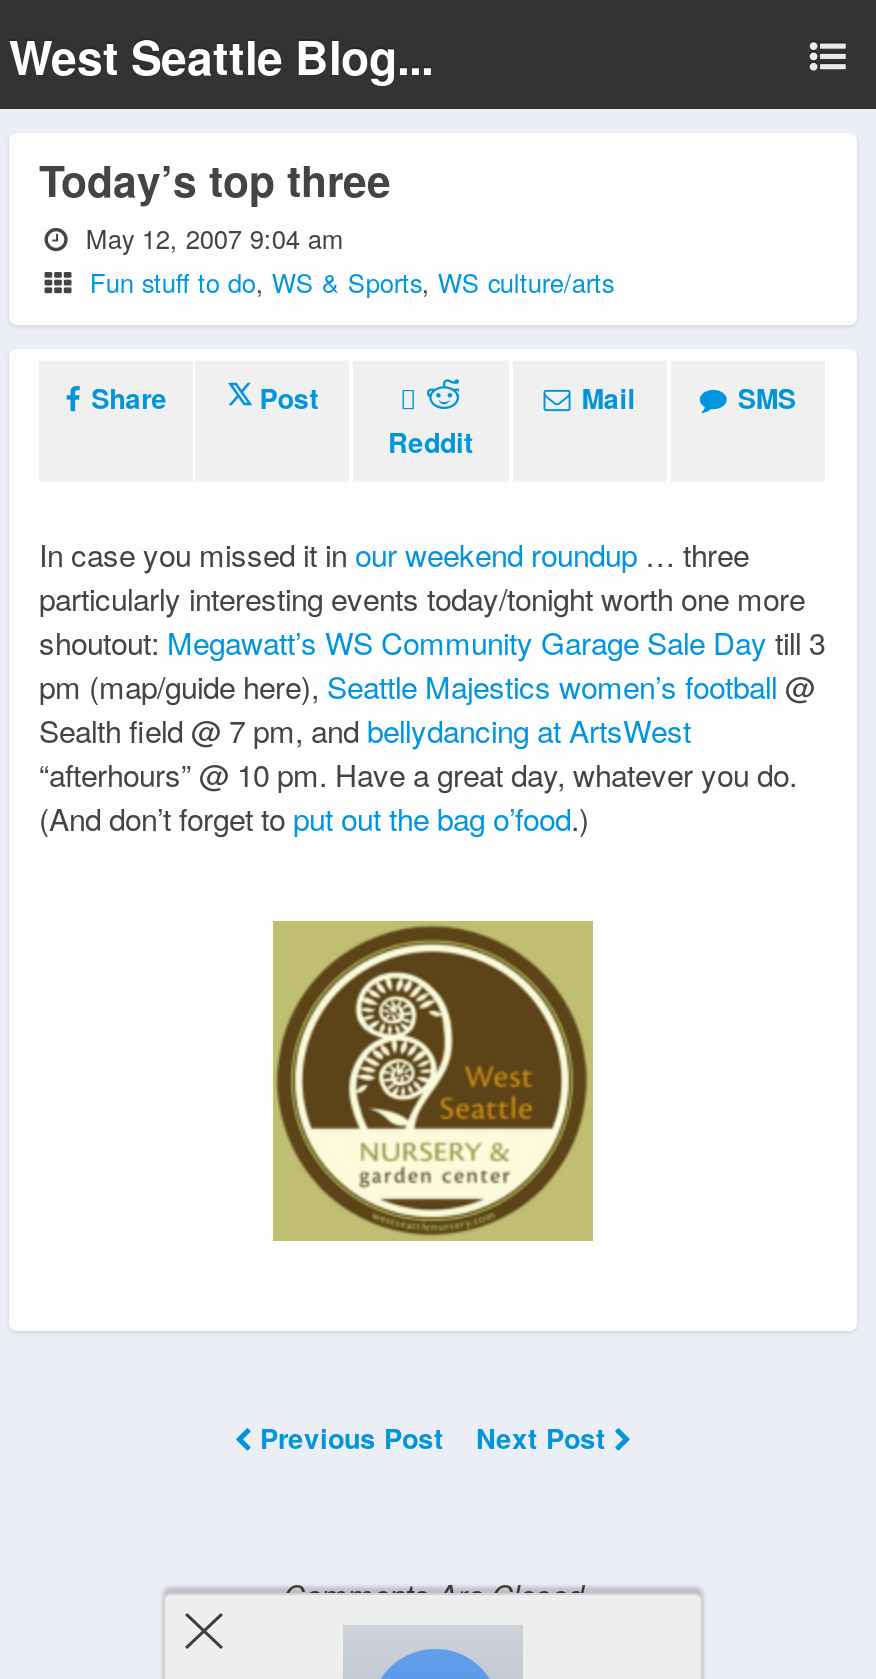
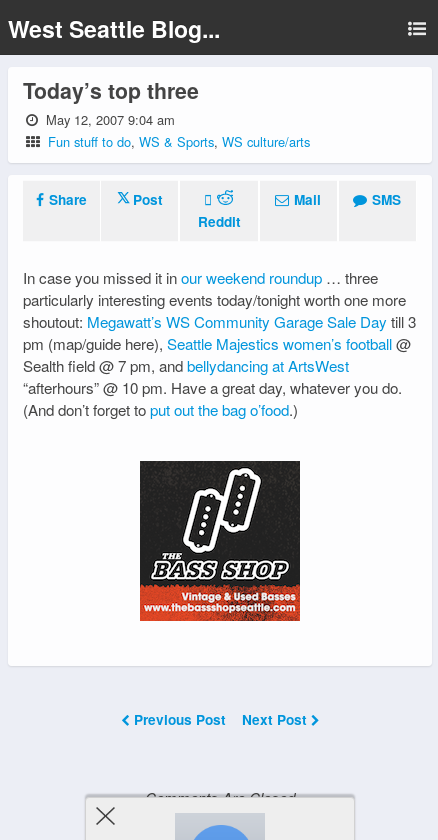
[271,919,595,1243] [image] -> [139,460,301,622] [image]

